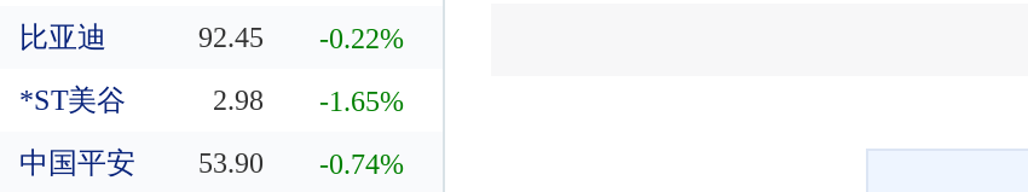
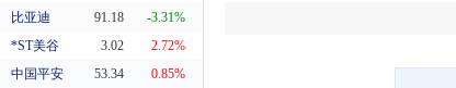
[198,21,264,54] 92.45 -> [94,10,124,25] 91.18
[319,21,404,55] -0.22% -> [147,10,185,25] -3.31%
[213,83,264,117] 2.98 -> [101,38,124,53] 3.02
[319,84,404,118] -1.65% -> [151,38,185,53] 2.72%
[198,146,264,180] 53.90 -> [94,66,124,81] 53.34
[319,147,404,180] -0.74% -> [151,66,185,82] 0.85%

